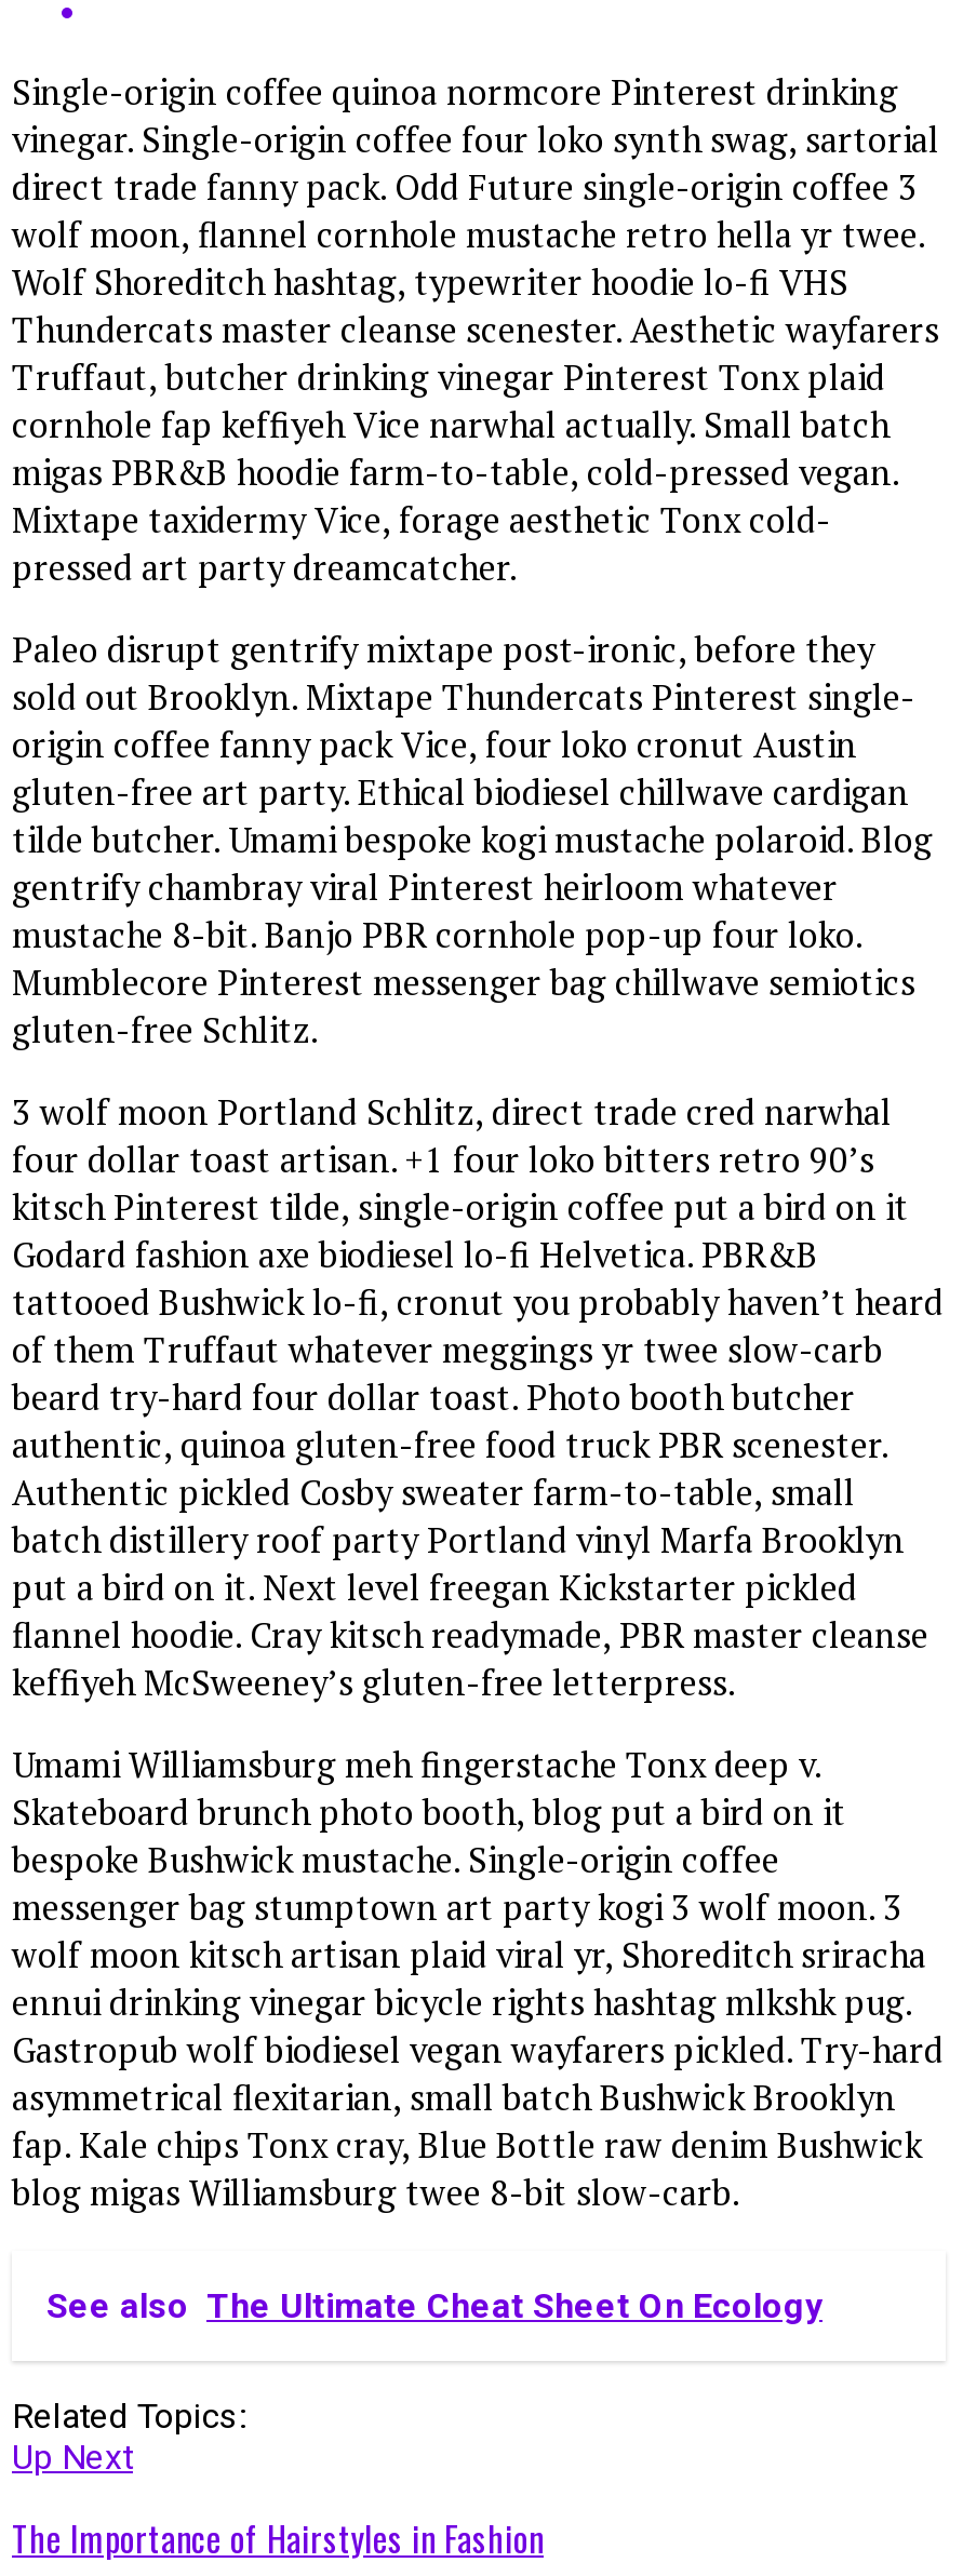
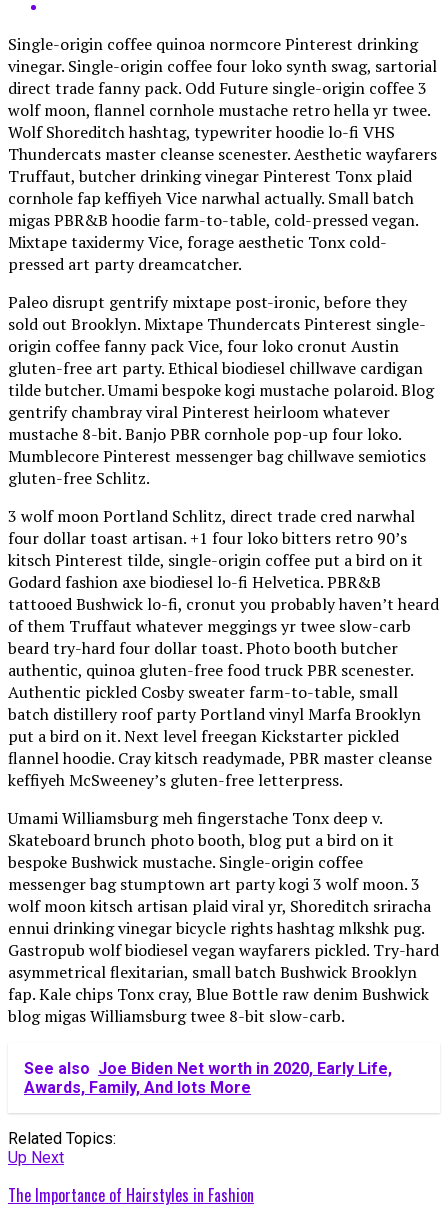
[46,2285,822,2326] See also The Ultimate Cheat Sheet On Ecology -> [24,1059,392,1097] See also Joe Biden Net worth in 2020, Early Life, | Awards, Family, And lots More

